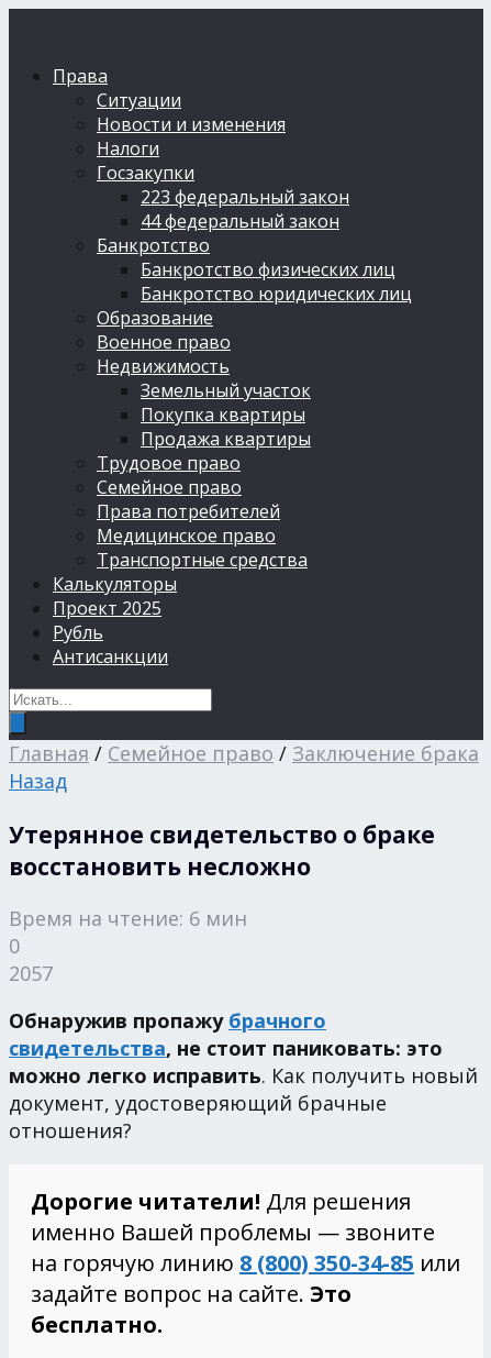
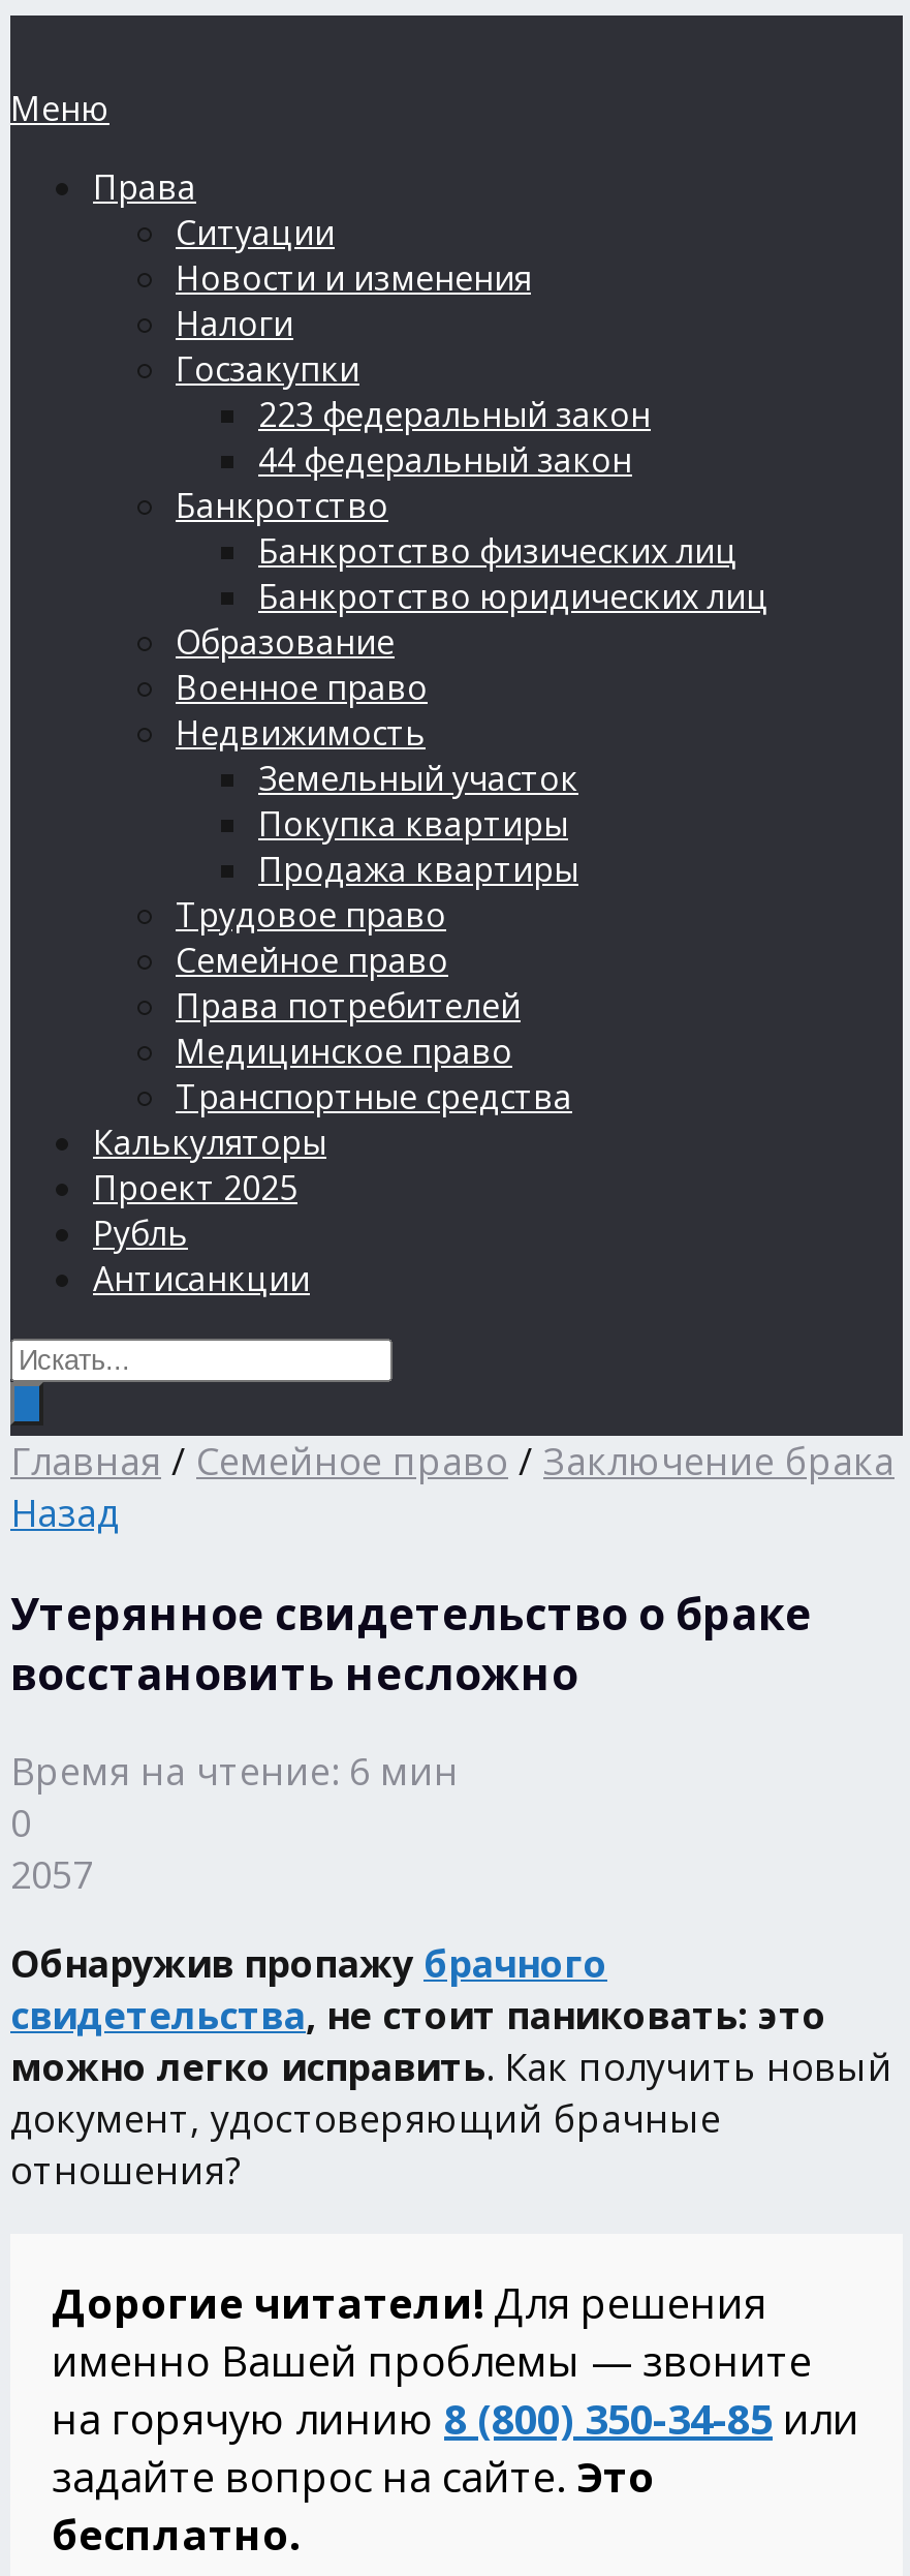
none -> [10,86,109,131] Меню

